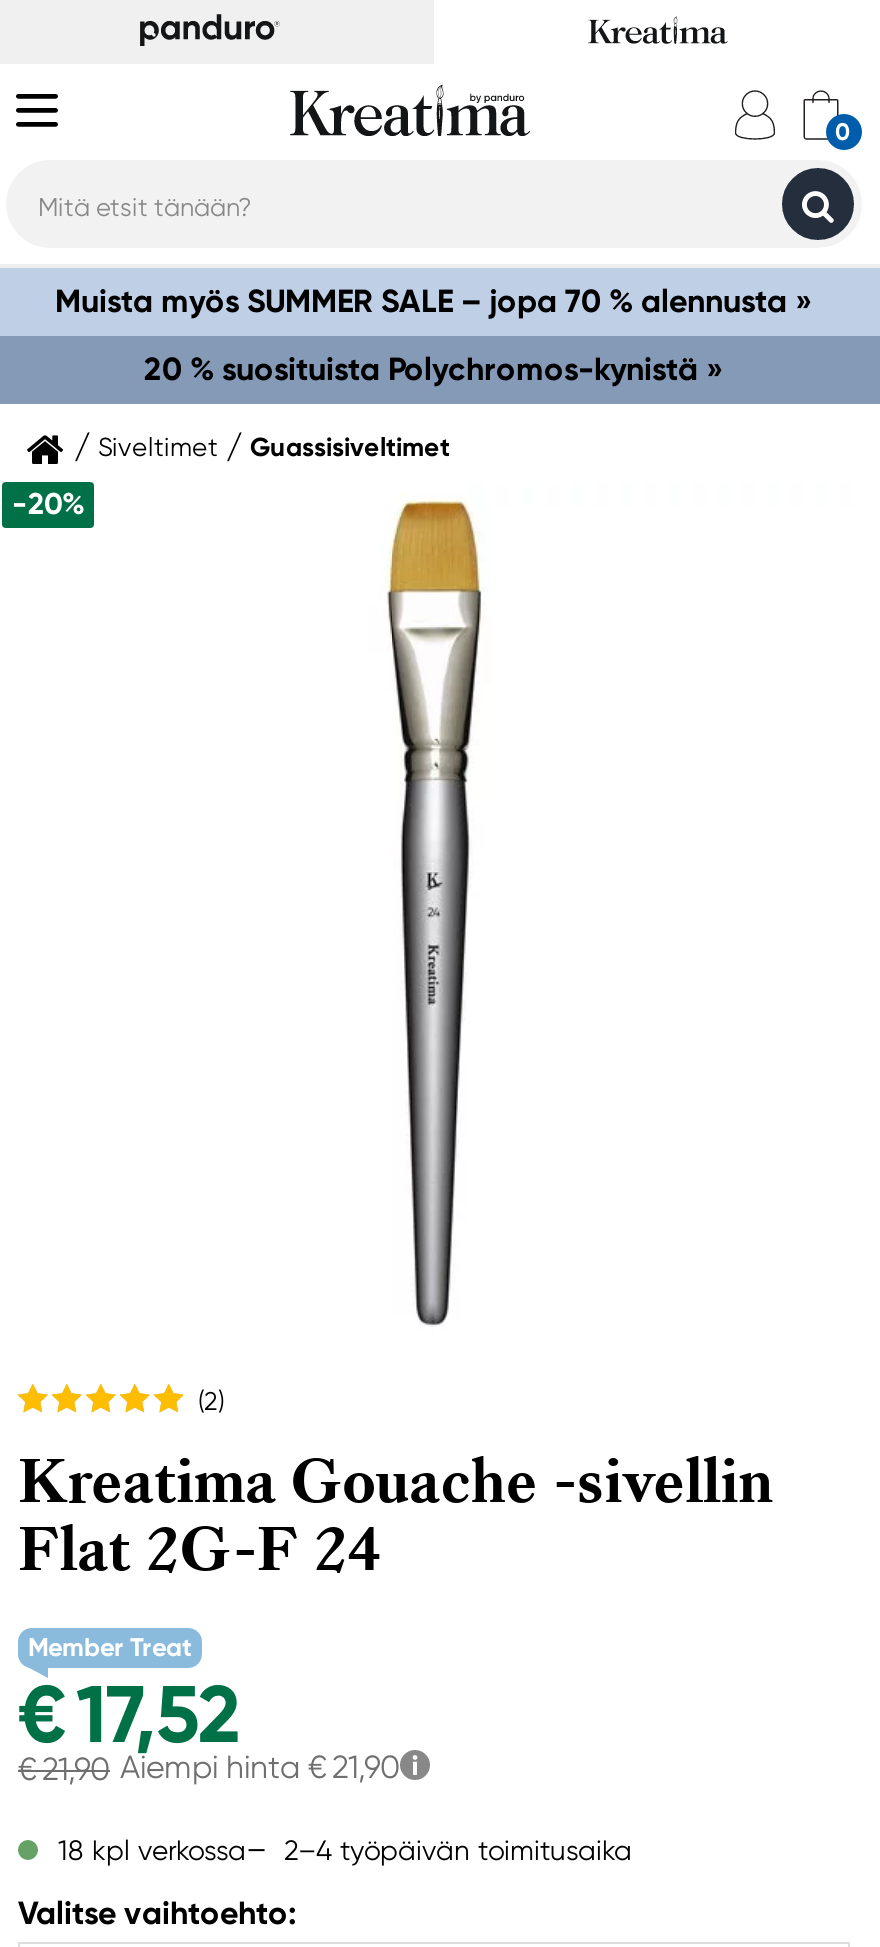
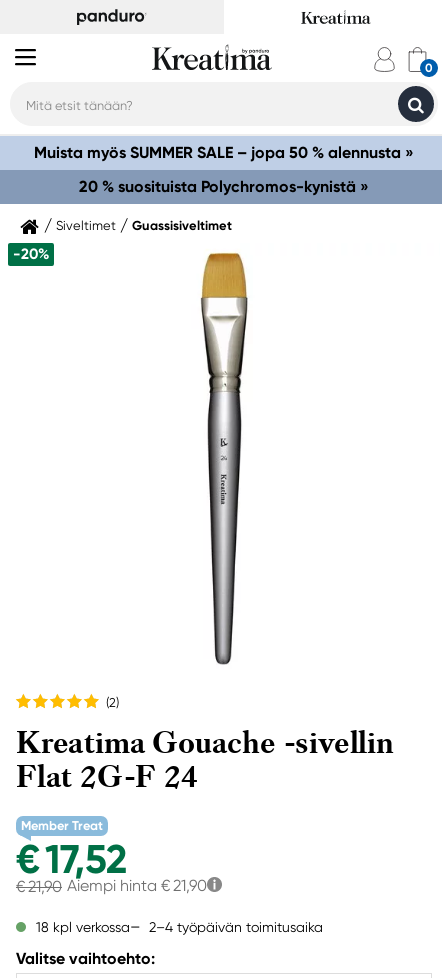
[55,282,813,320] Muista myös SUMMER SALE – jopa 70 % alennusta » -> [34,143,414,162] Muista myös SUMMER SALE – jopa 50 % alennusta »

